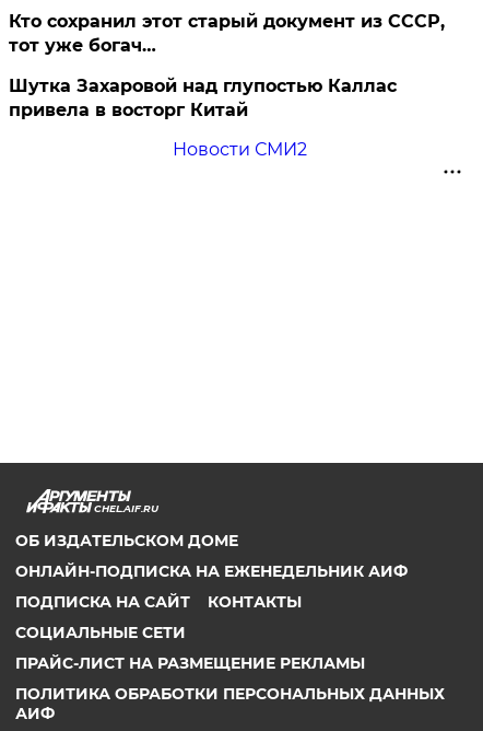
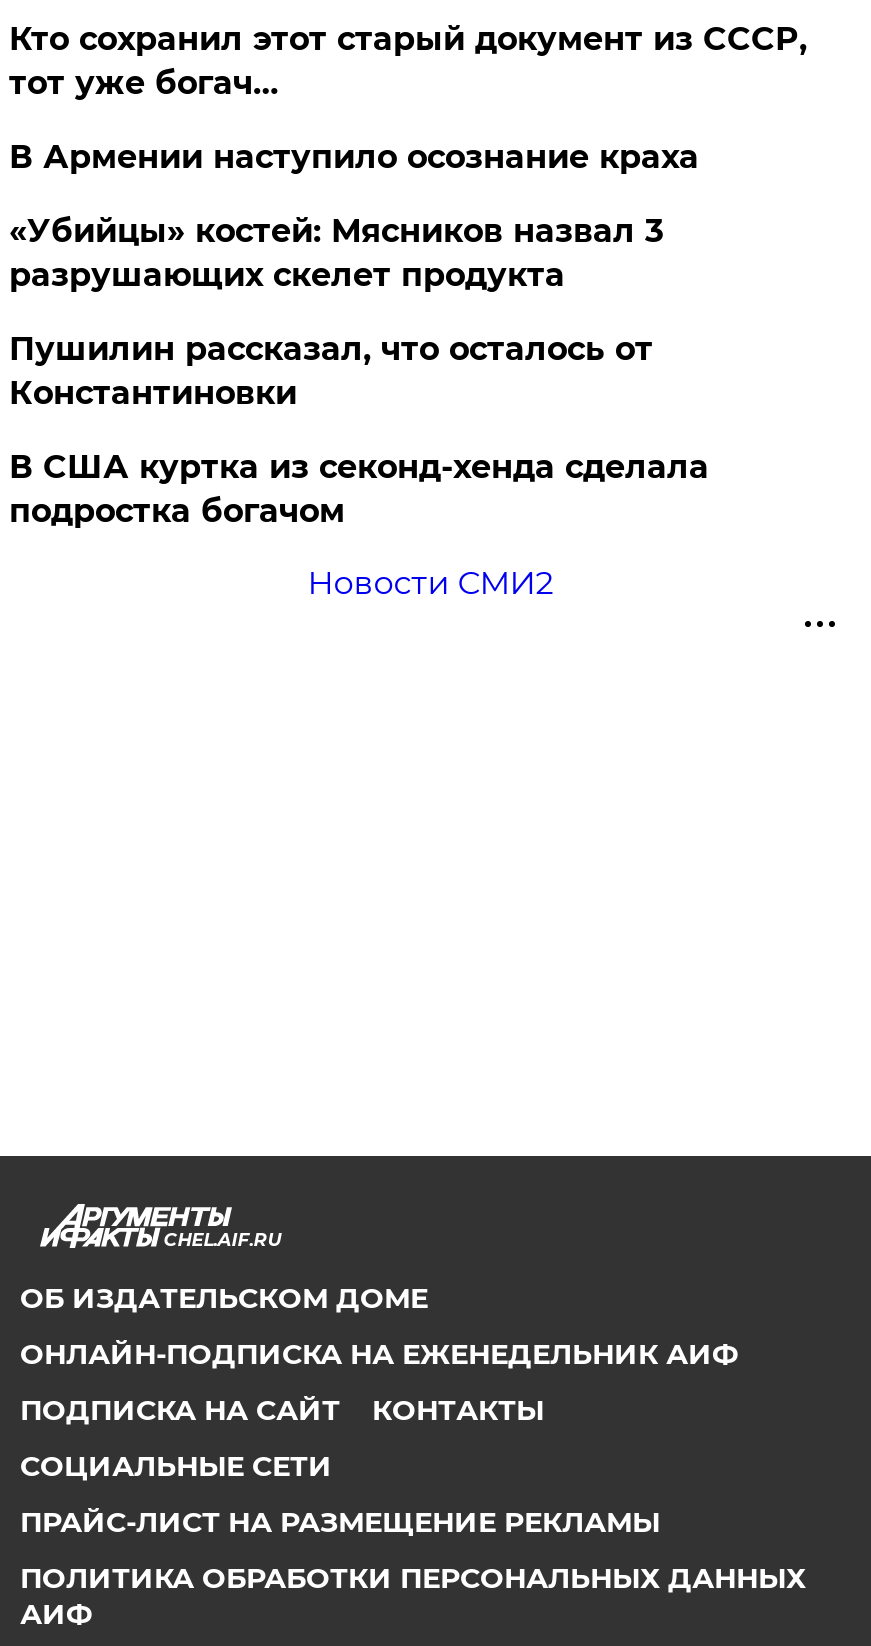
[9,76,397,120] Шутка Захаровой над глупостью Каллас | привела в восторг Китай -> [9,139,709,531] В Армении наступило осознание краха | «Убийцы» костей: Мясников назвал 3 | разрушающих скелет продукта | Пушилин рассказал, что осталось от | Константиновки | В США куртка из секонд-хенда сделала | подростка богачом

